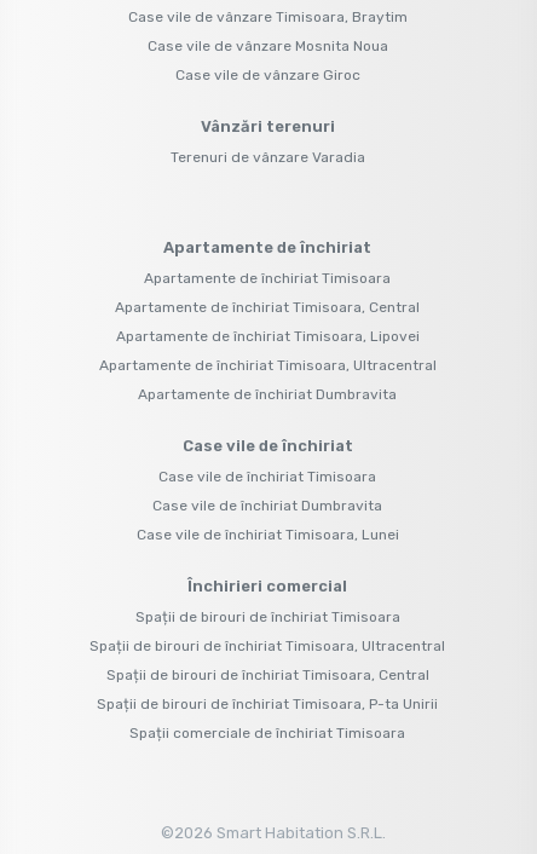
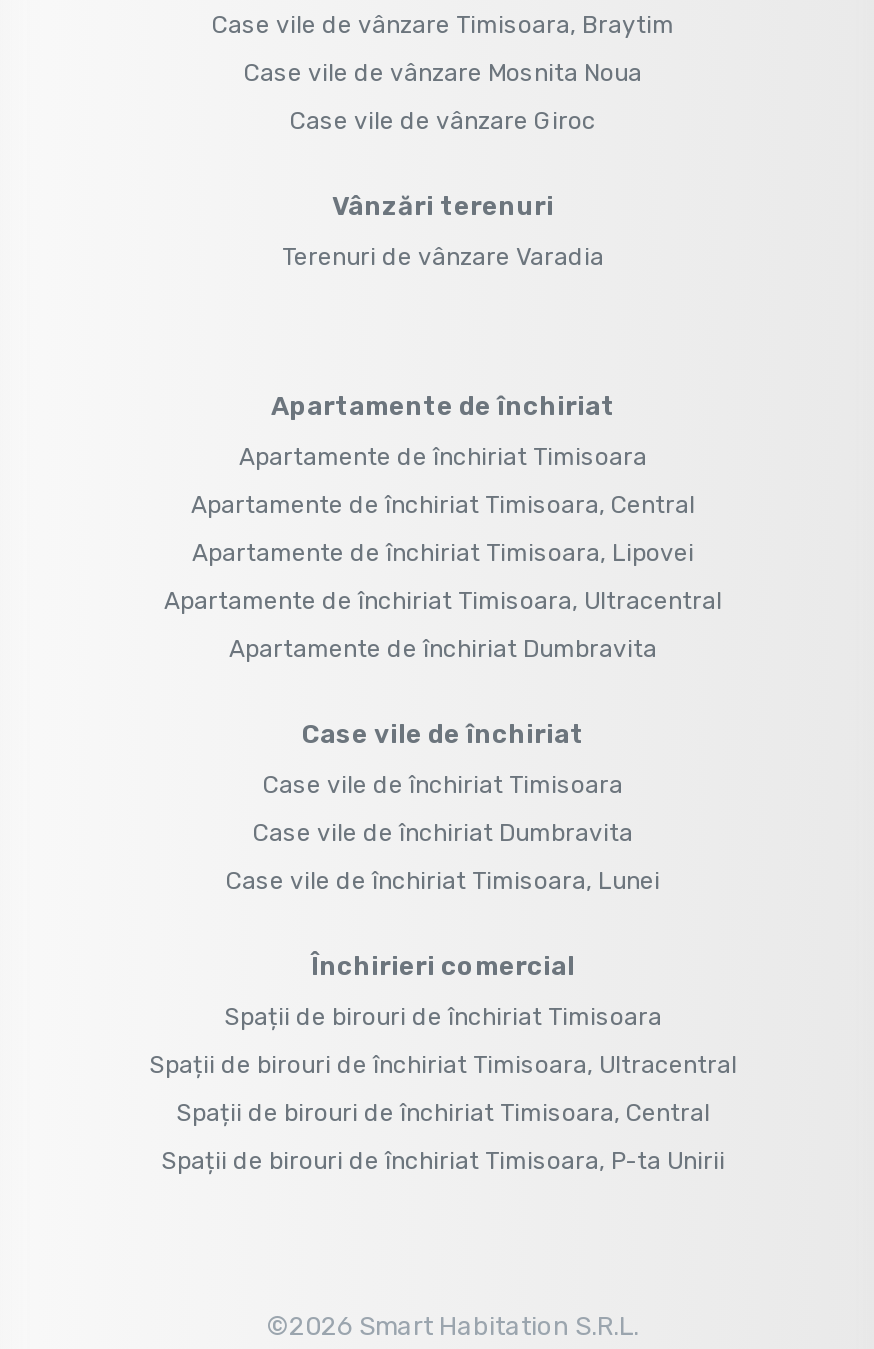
[129,724,405,741] Spații comerciale de închiriat Timisoara -> none

